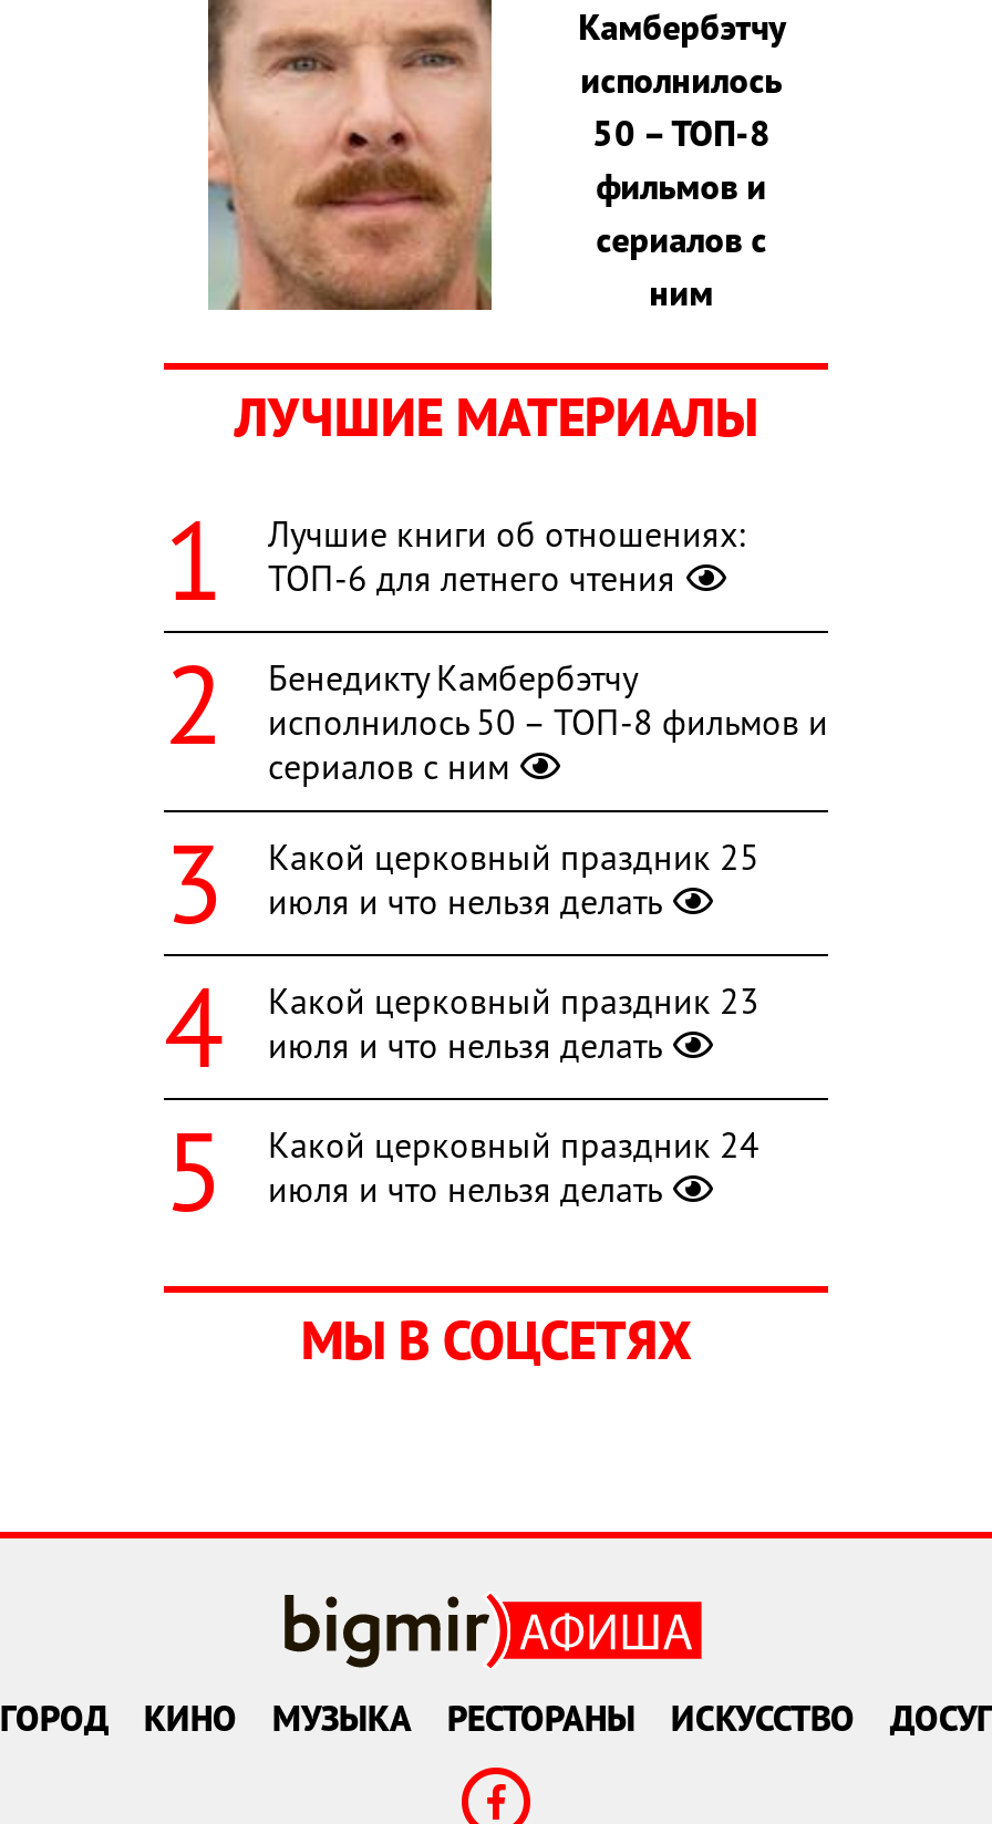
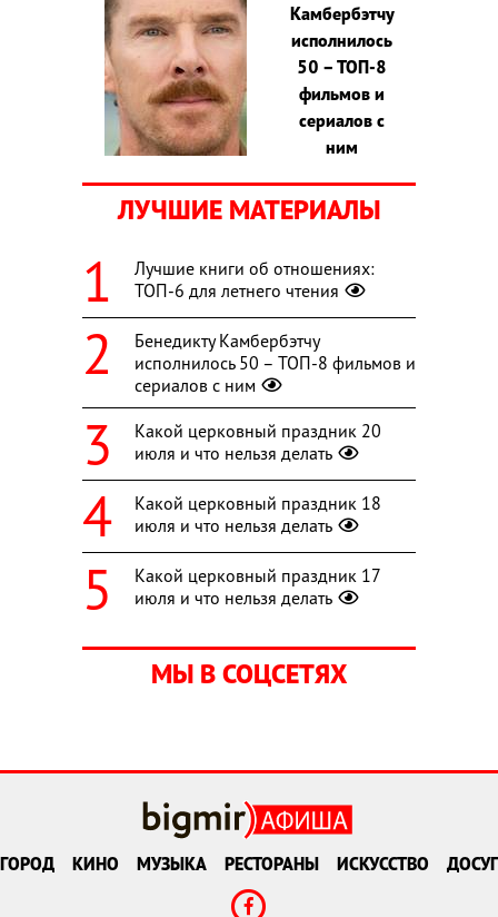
[268,835,759,880] Какой церковный праздник 25 -> [135,420,381,442] Какой церковный праздник 20
[268,979,759,1024] Какой церковный праздник 23 -> [135,492,381,515] Какой церковный праздник 18
[268,1123,759,1167] Какой церковный праздник 24 -> [135,565,380,587] Какой церковный праздник 17

